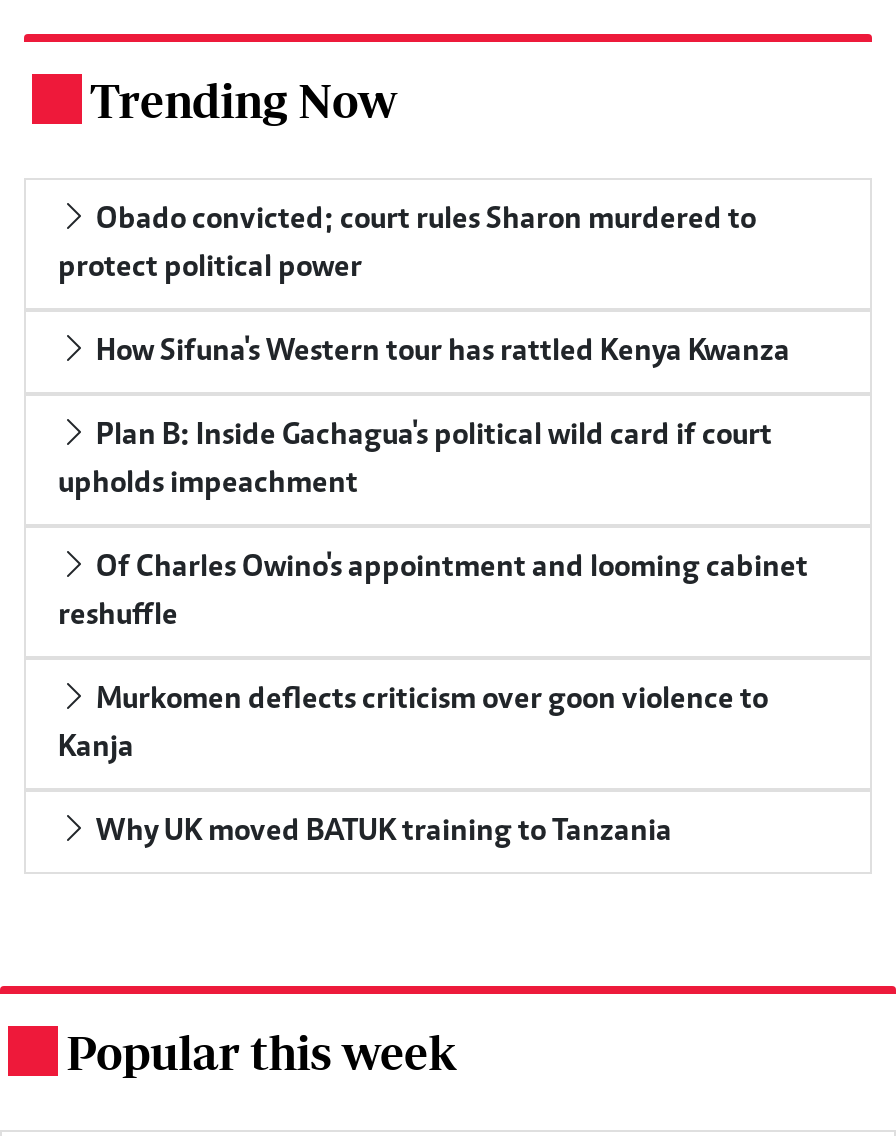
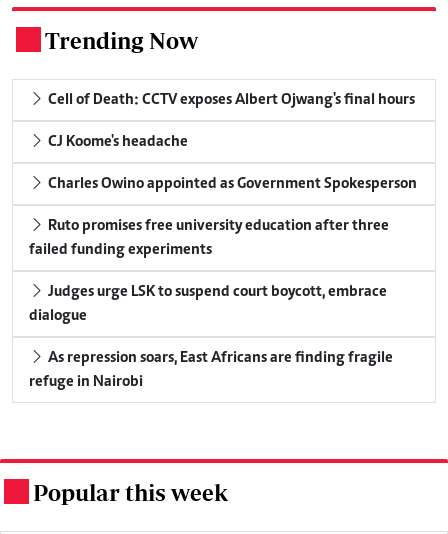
[58,203,808,847] Obado convicted; court rules Sharon murdered to | protect political power | How Sifuna's Western tour has rattled Kenya Kwanza | Plan B: Inside Gachagua's political wild card if court | upholds impeachment | Of Charles Owino's appointment and looming cabinet | reshuffle | Murkomen deflects criticism over goon violence to | Kanja | Why UK moved BATUK training to Tanzania -> [29,92,417,390] Cell of Death: CCTV exposes Albert Ojwang's final hours | CJ Koome's headache | Charles Owino appointed as Government Spokesperson | Ruto promises free university education after three | failed funding experiments | Judges urge LSK to suspend court boycott, embrace | dialogue | As repression soars, East Africans are finding fragile | refuge in Nairobi

